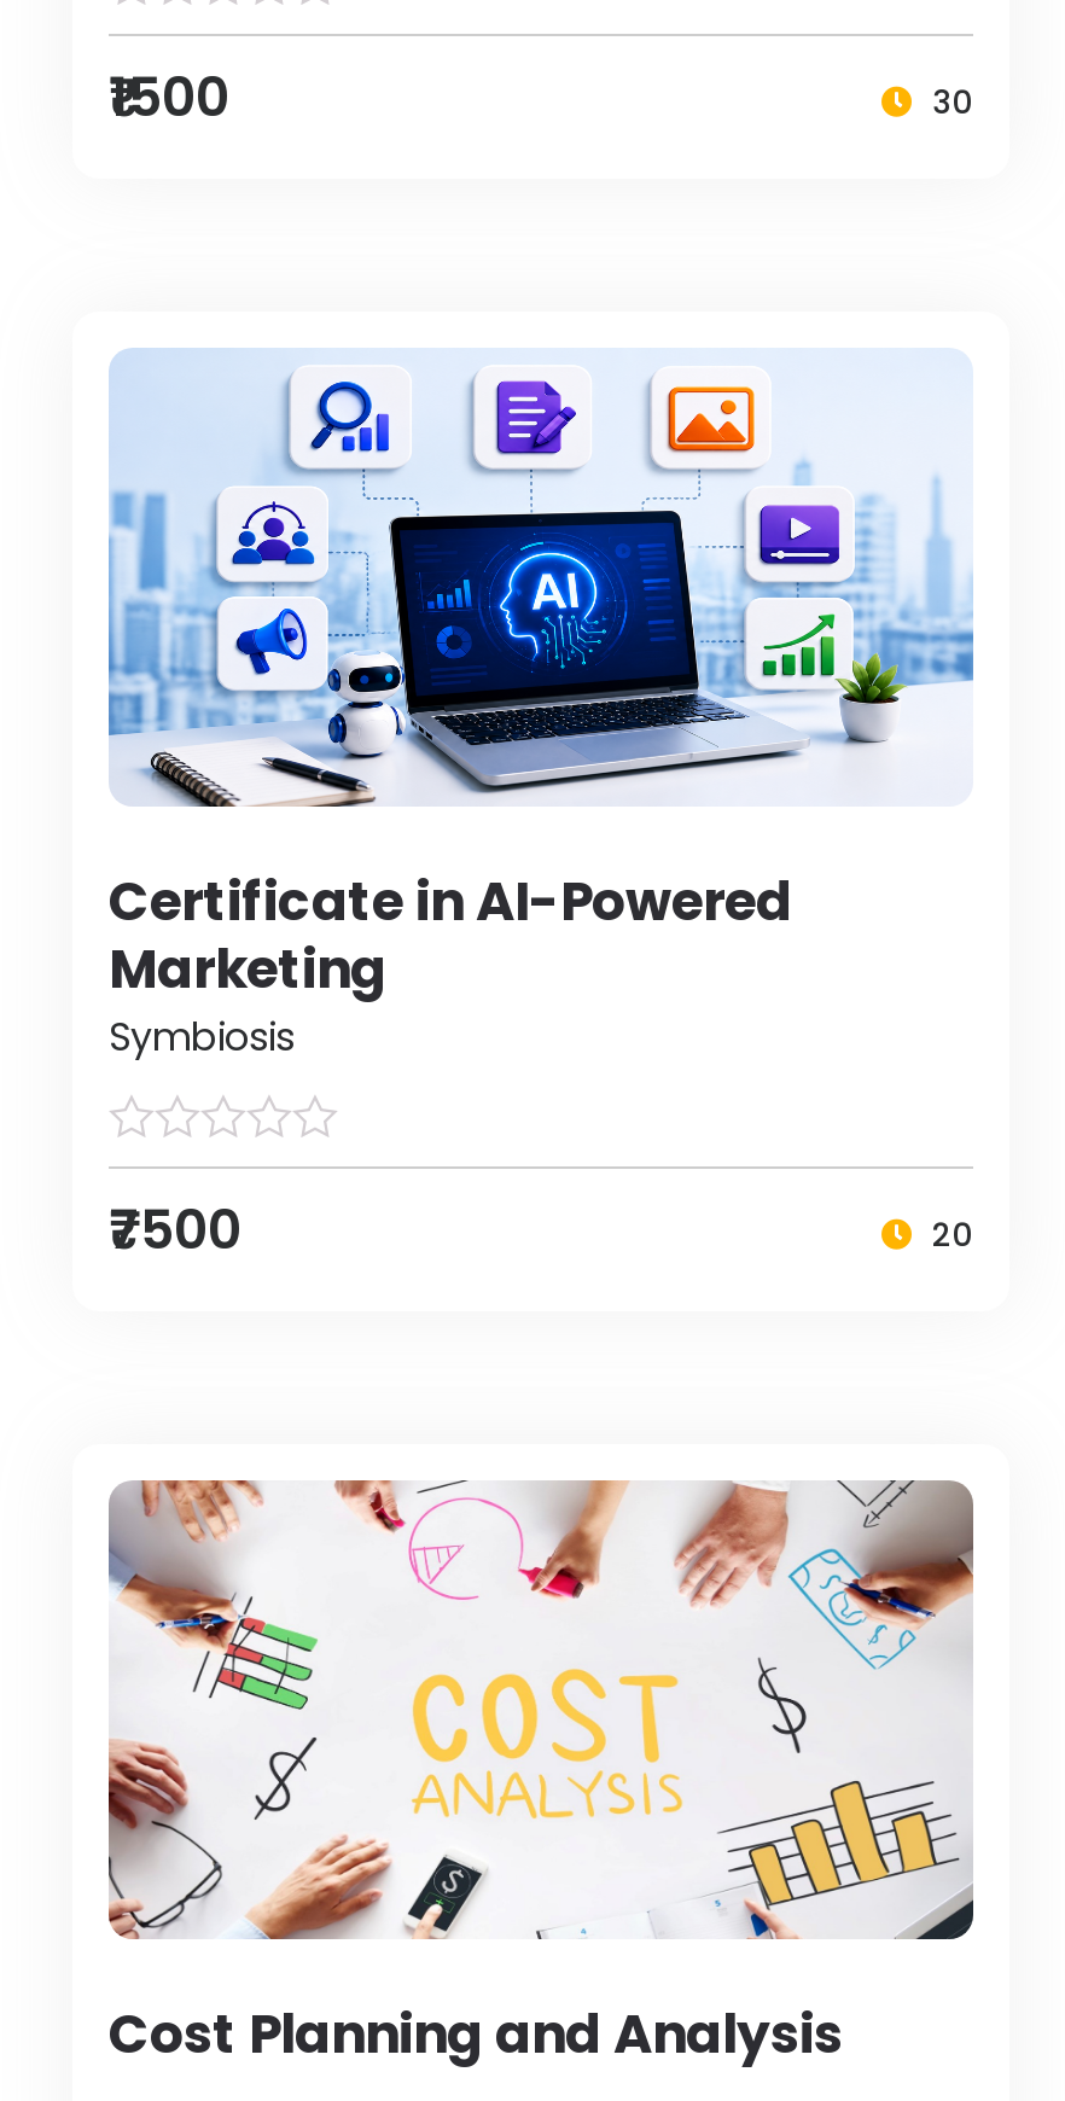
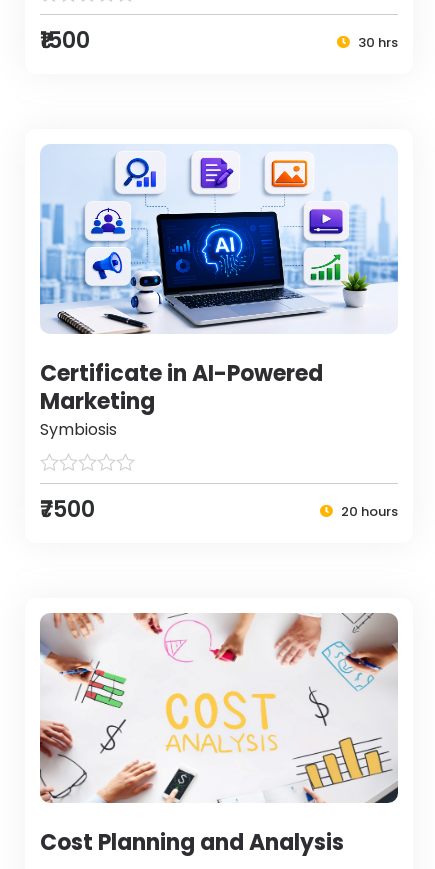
[925,79,973,125] 30 -> [355,33,398,52] 30 hrs
[925,1212,973,1258] 20 -> [338,502,398,521] 20 hours

